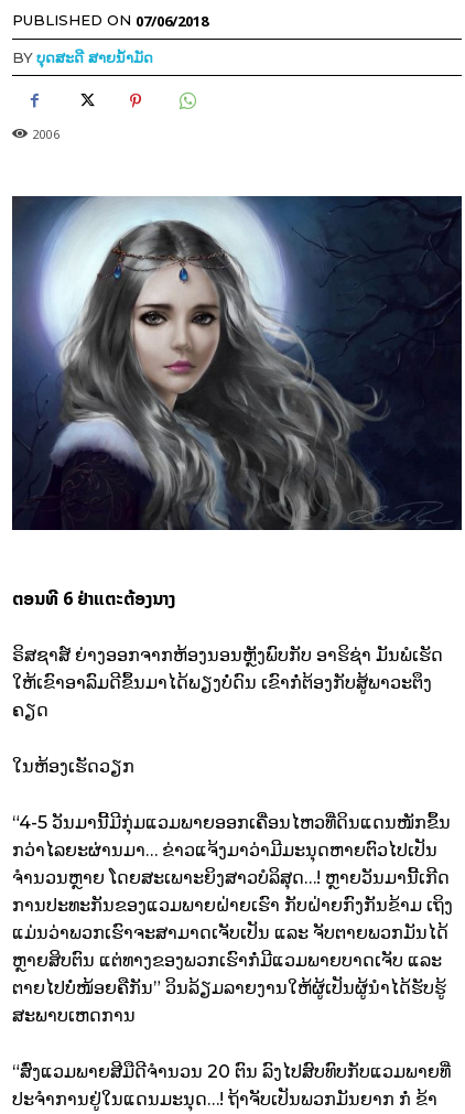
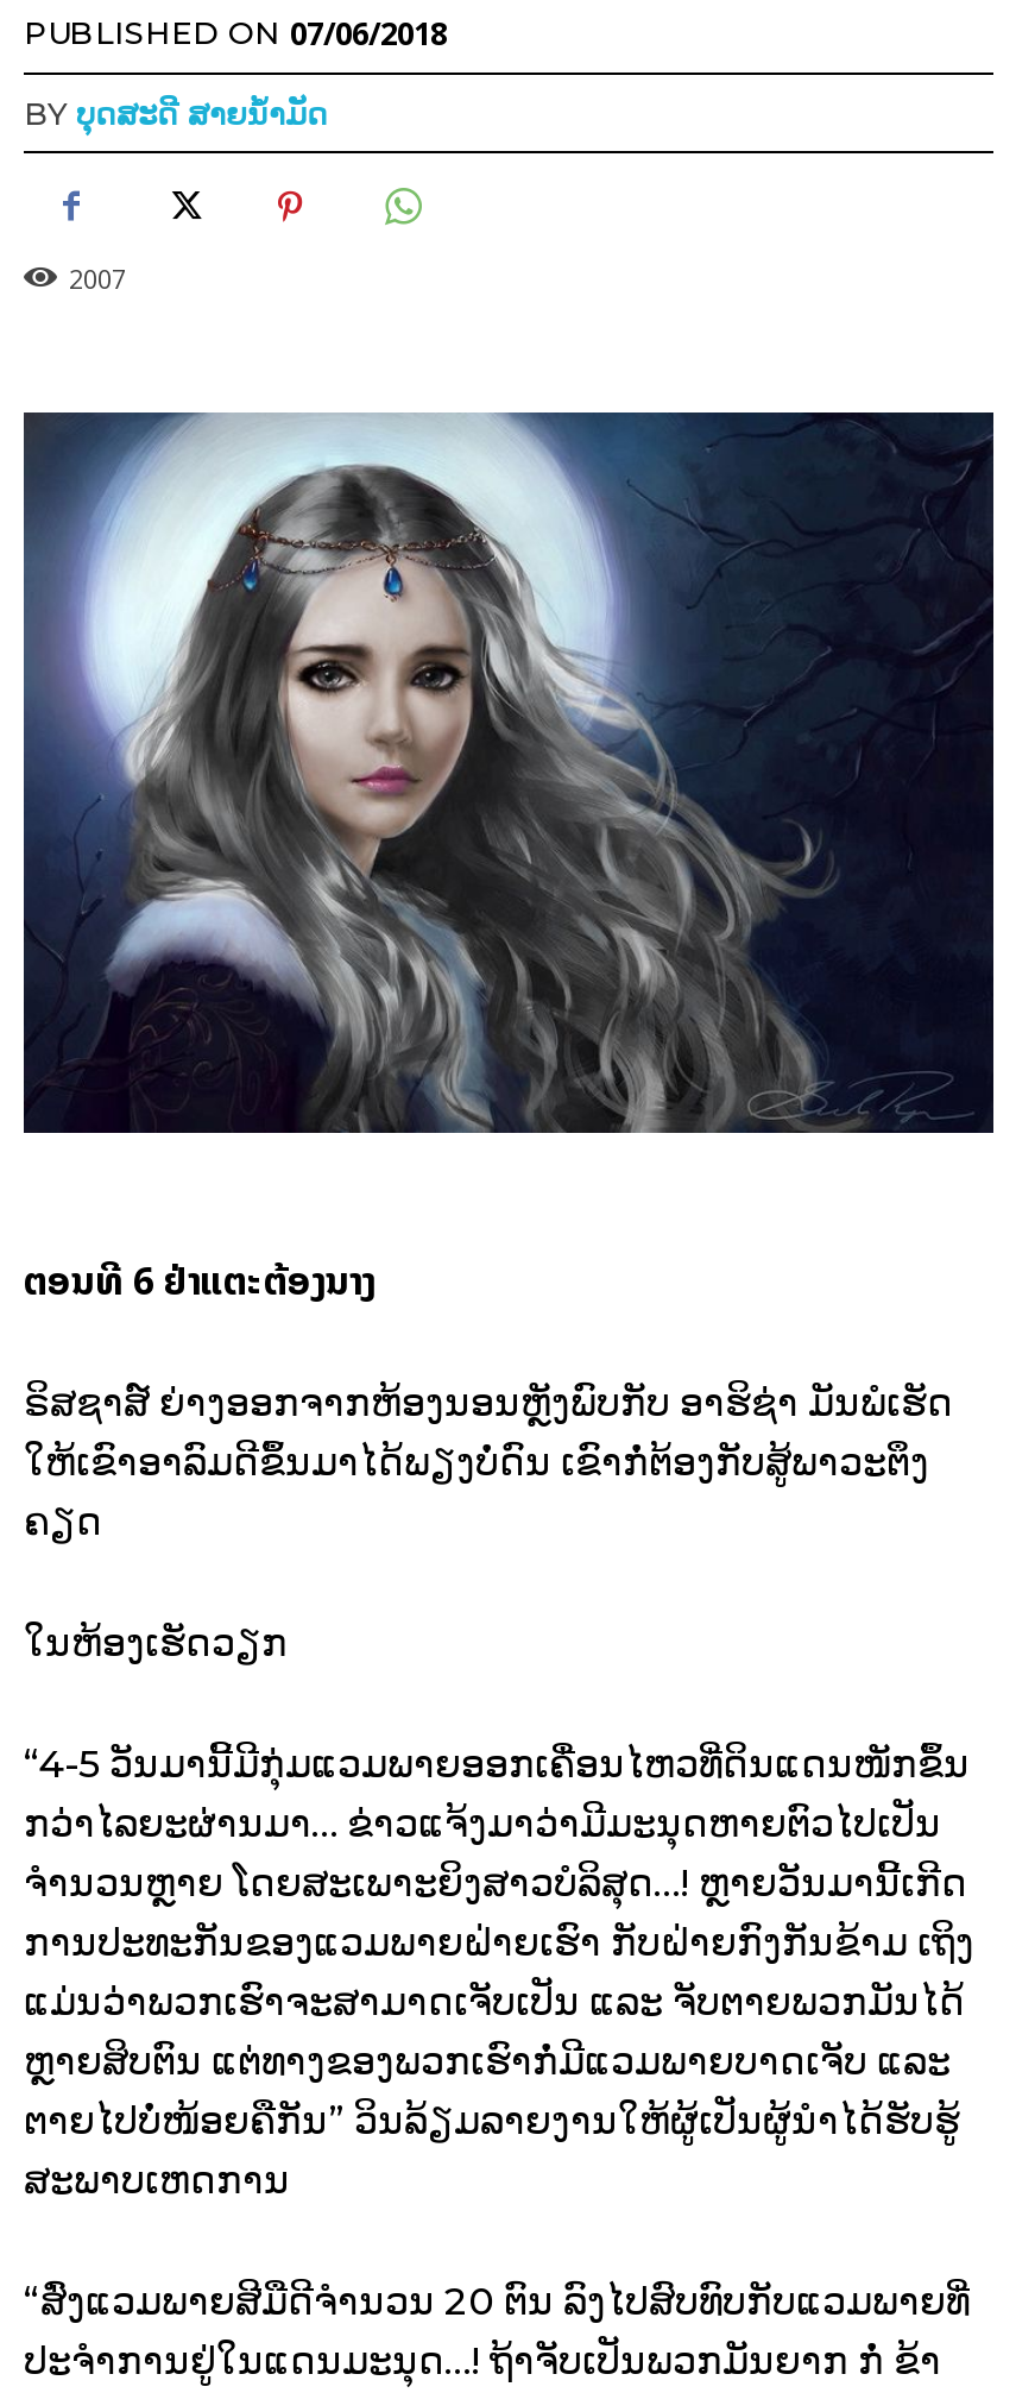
[33,125,60,142] 2006 -> [69,260,126,296] 2007

